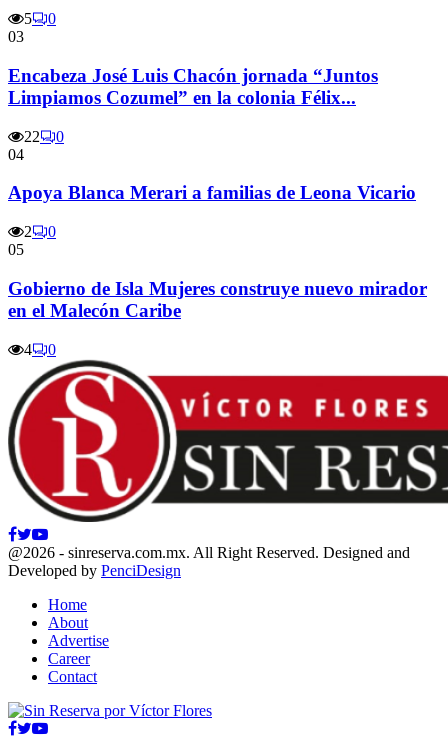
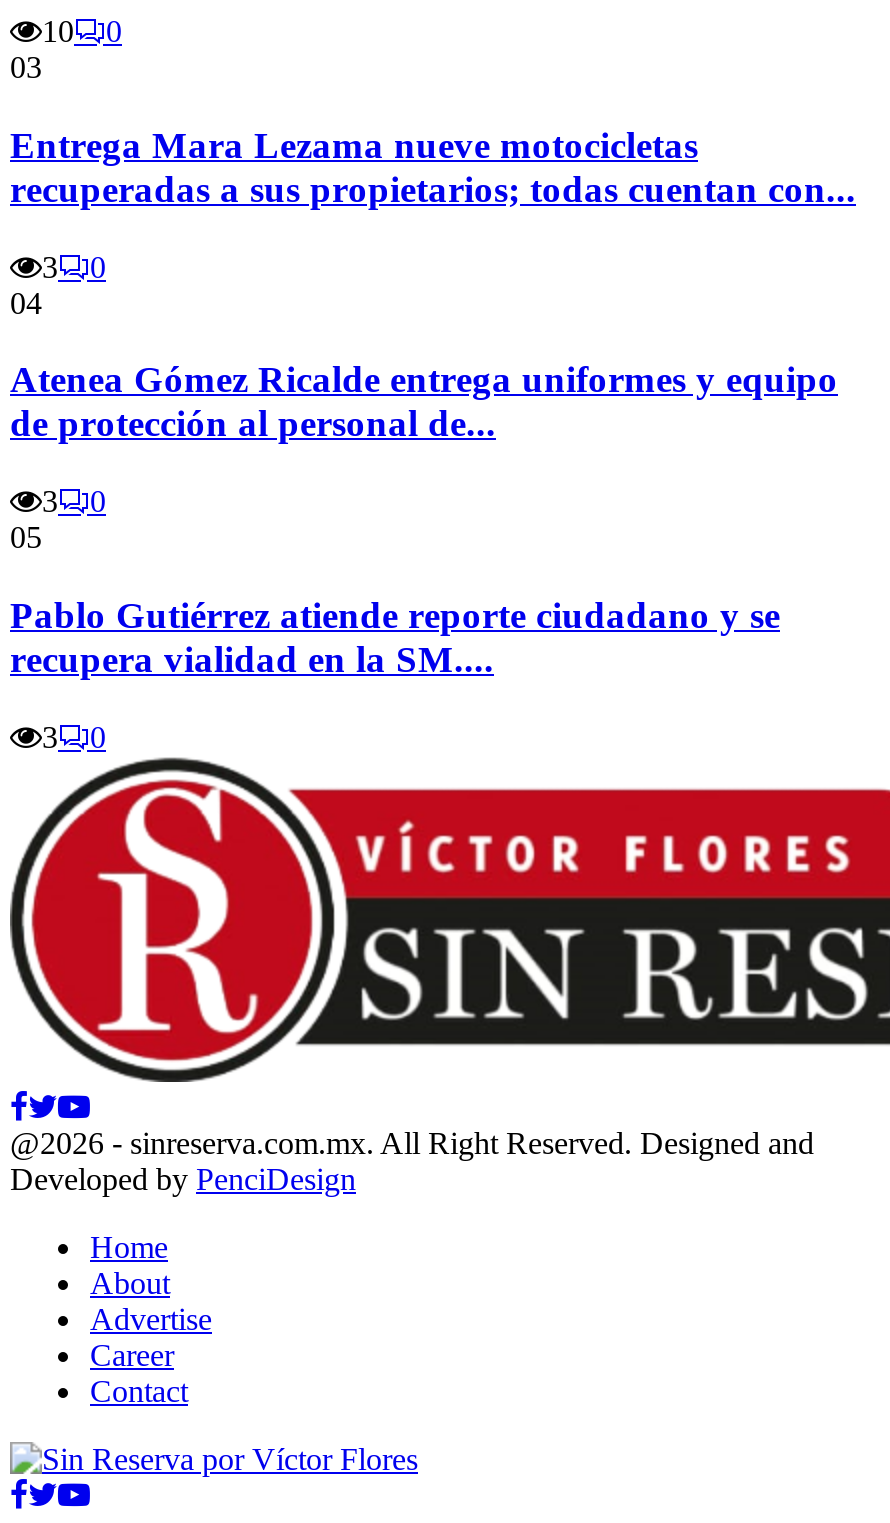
[24,10,32,27] 5 -> [42,15,74,49] 10
[8,65,378,108] Encabeza José Luis Chacón jornada “Juntos | Limpiamos Cozumel” en la colonia Félix... -> [10,124,856,210] Entrega Mara Lezama nueve motocicletas | recuperadas a sus propietarios; todas cuentan con...
[24,128,40,145] 22 -> [42,250,58,284] 3
[8,182,416,203] Apoya Blanca Merari a familias de Leona Vicario -> [10,359,838,445] Atenea Gómez Ricalde entrega uniformes y equipo | de protección al personal de...
[24,223,32,240] 2 -> [42,484,58,518] 3
[8,278,427,321] Gobierno de Isla Mujeres construye nuevo mirador | en el Malecón Caribe -> [10,594,780,680] Pablo Gutiérrez atiende reporte ciudadano y se | recupera vialidad en la SM....
[24,341,32,358] 4 -> [42,719,58,753] 3

